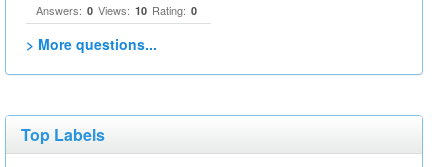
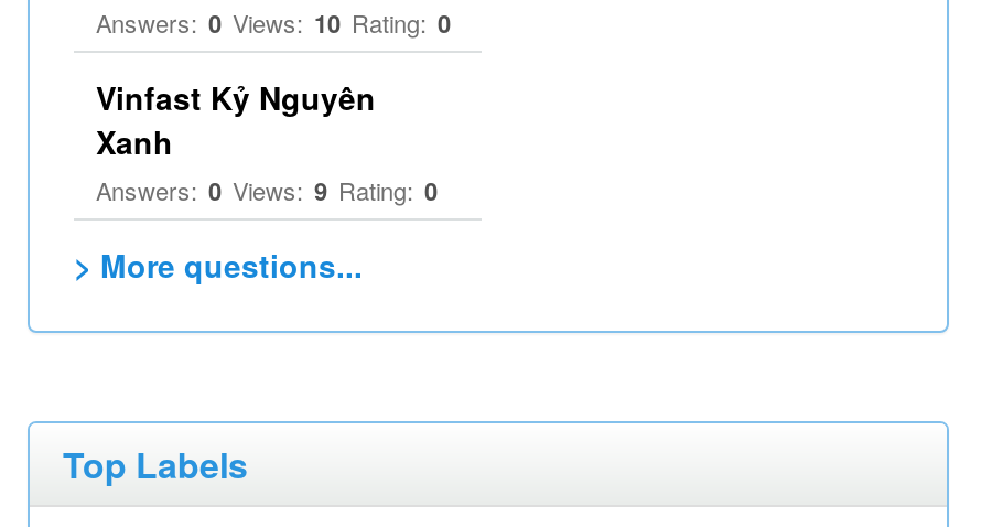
none -> [96,75,438,207] Vinfast Kỷ Nguyên | Xanh | Answers: 0 Views: 9 Rating: 0

